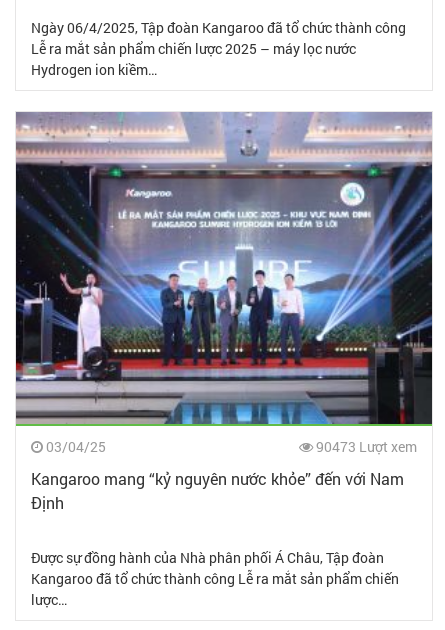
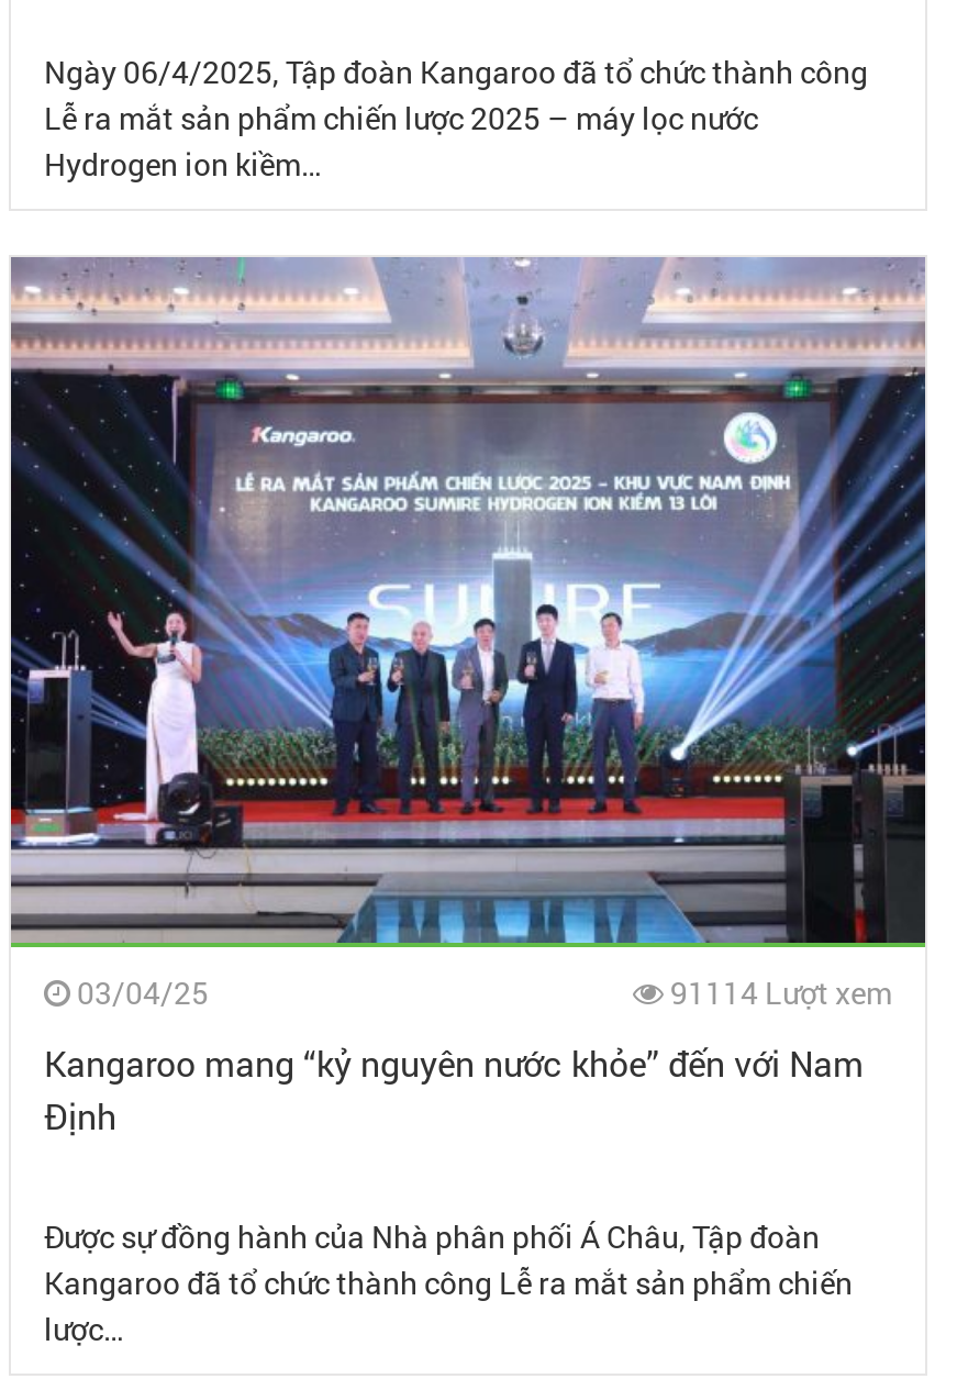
[313,437,417,456] 90473 Lượt xem -> [664,971,892,1012] 91114 Lượt xem

